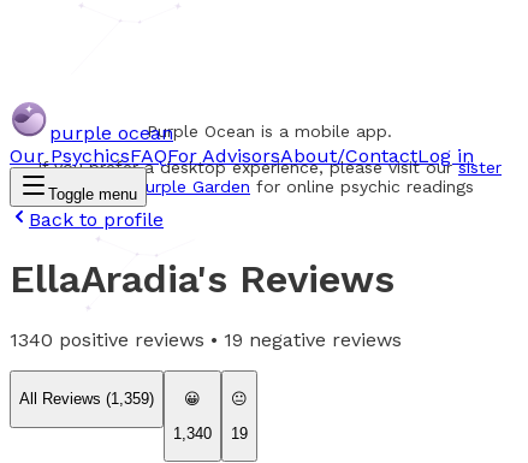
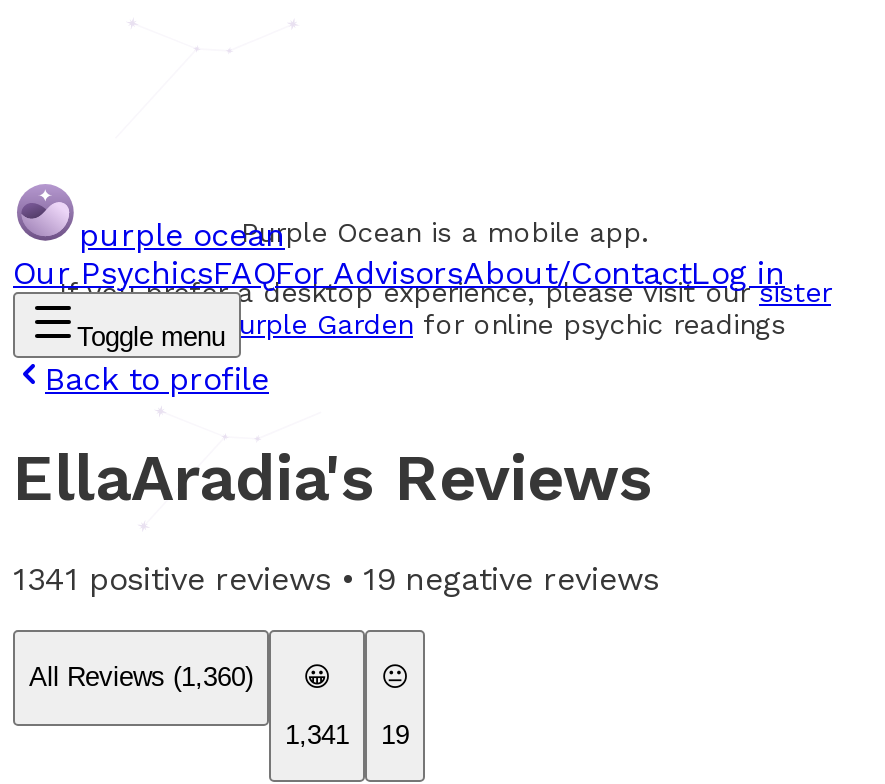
[10,328,402,351] 1340 positive reviews • 19 negative reviews -> [13,560,659,598] 1341 positive reviews • 19 negative reviews
[19,390,154,408] All Reviews (1,359) -> [29,662,253,692] All Reviews (1,360)
[173,424,248,442] 1,340 19 -> [285,719,409,749] 1,341 19

